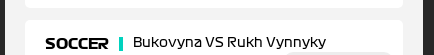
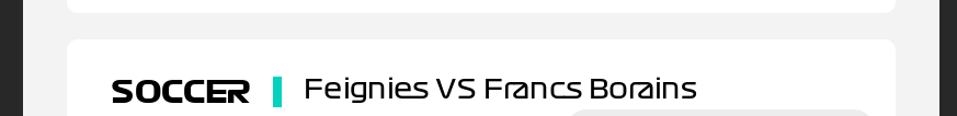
[133,37,326,49] Bukovyna VS Rukh Vynnyky -> [304,77,698,103] Feignies VS Francs Borains

